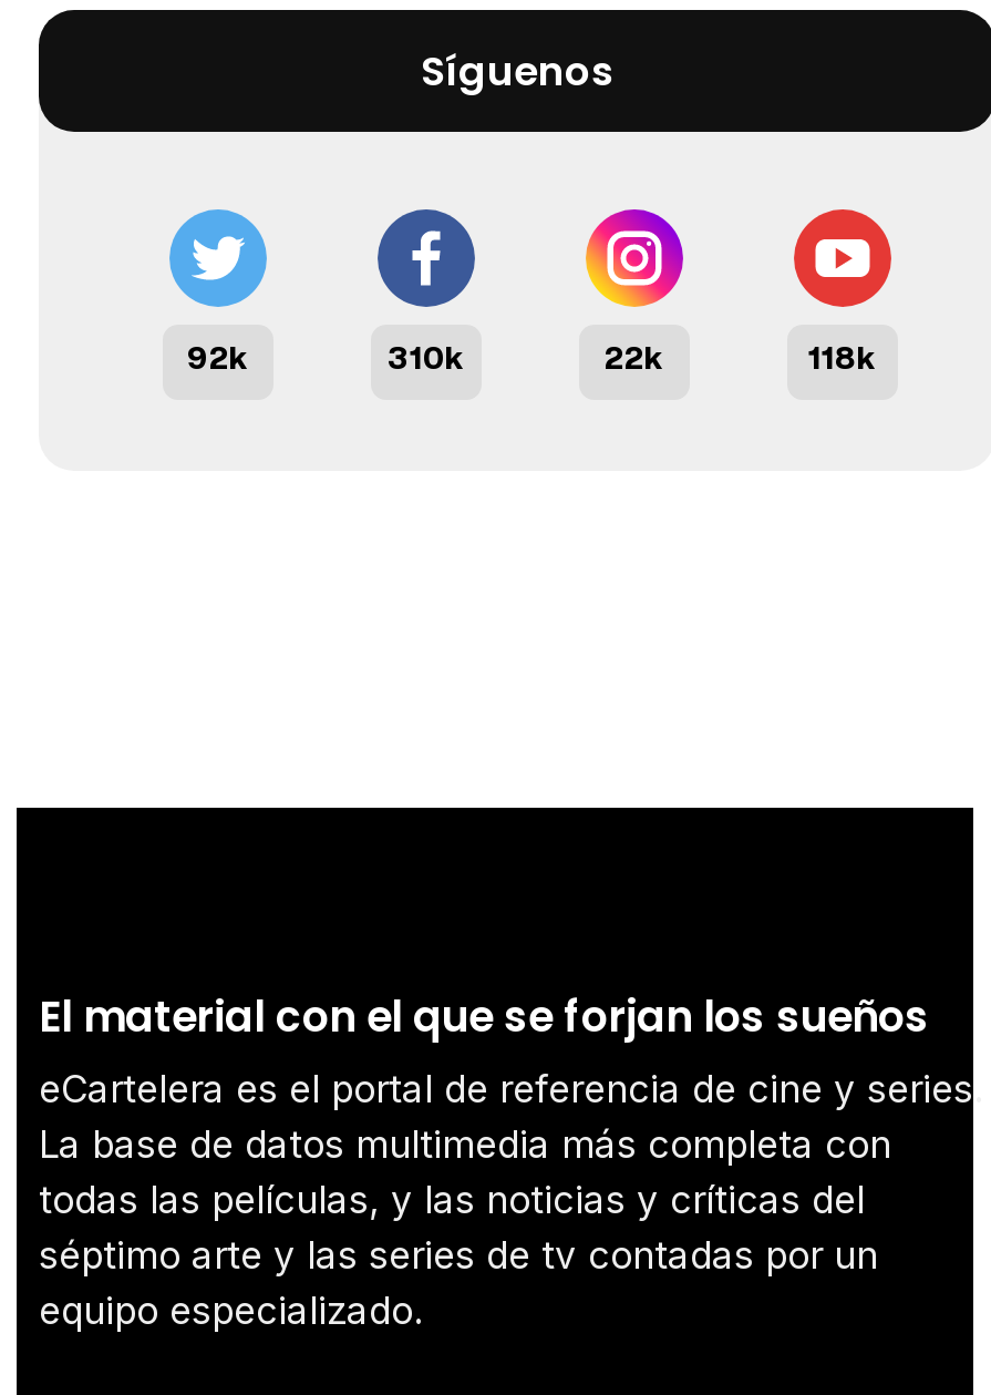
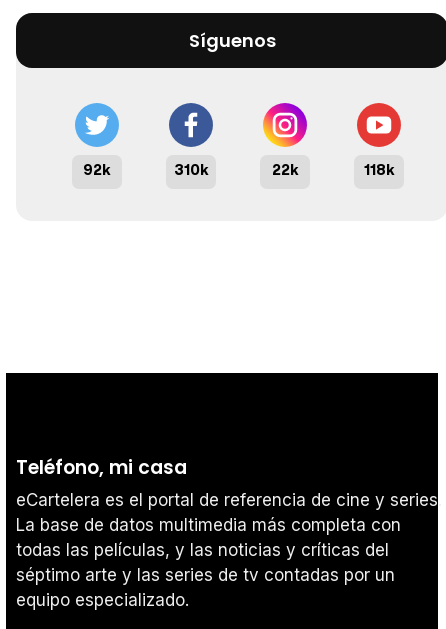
[39,986,929,1046] El material con el que se forjan los sueños -> [16,453,187,480] Teléfono, mi casa

